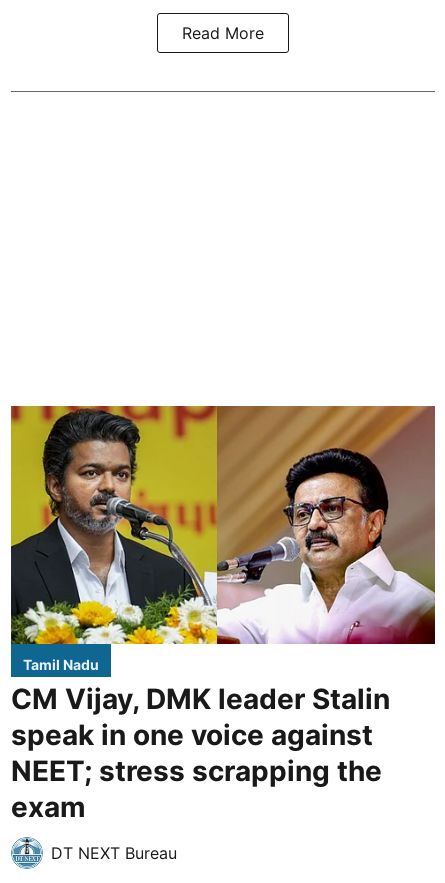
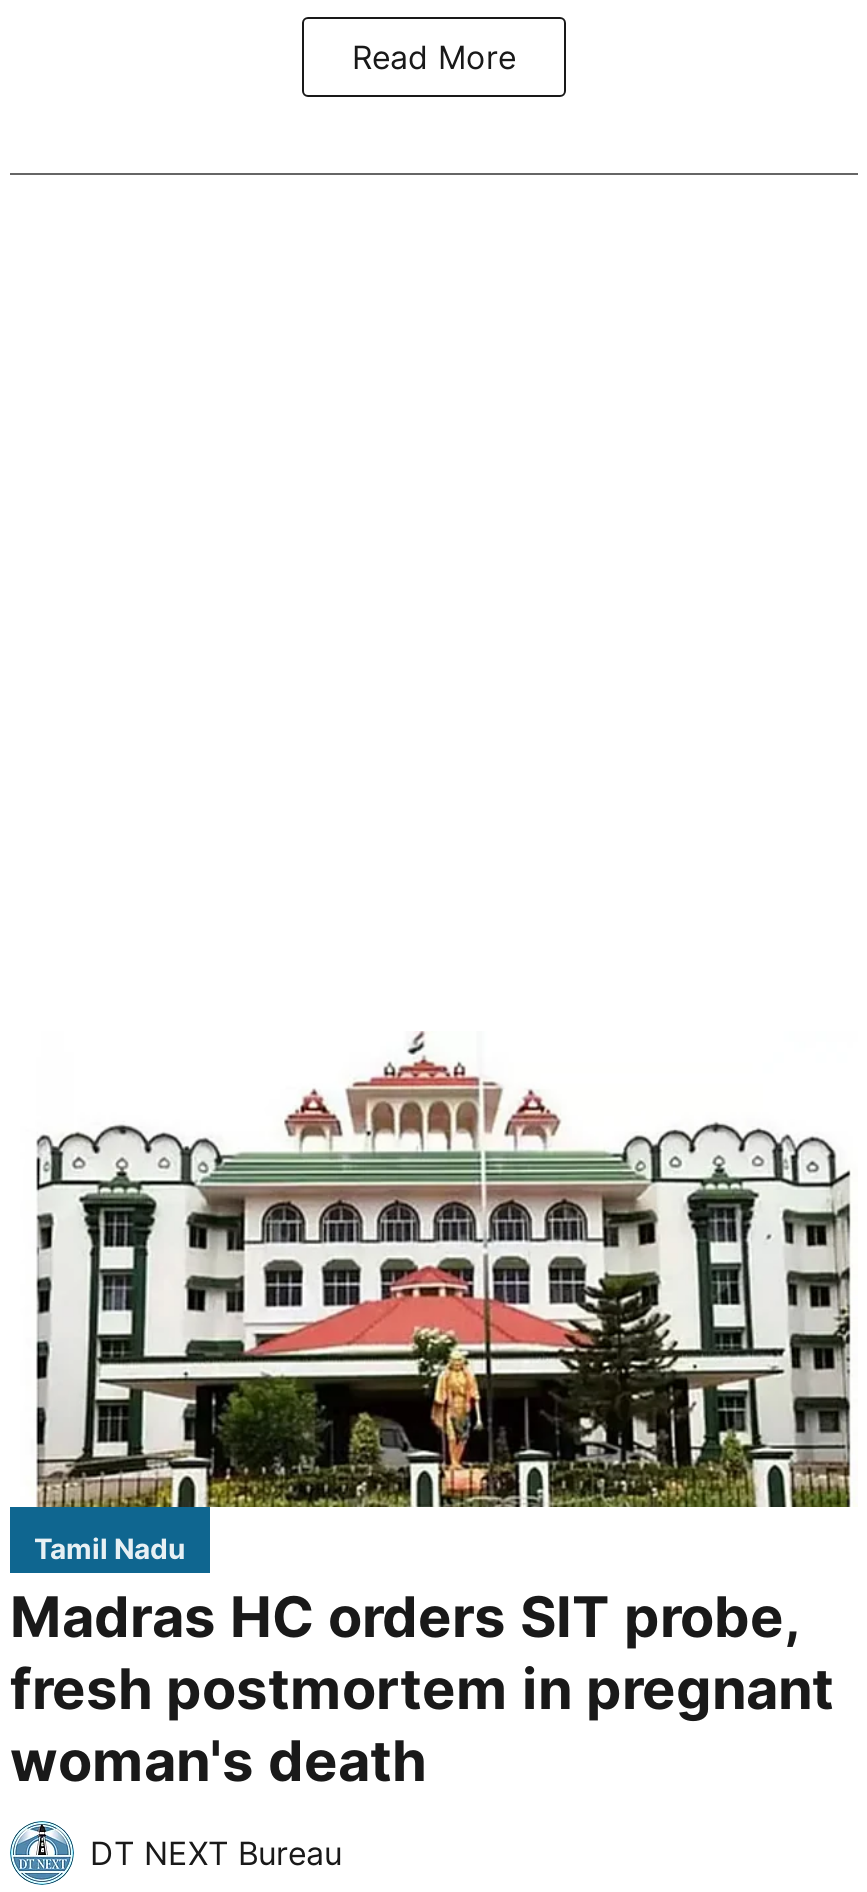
[10,405,436,824] [image] | CM Vijay, DMK leader Stalin | speak in one voice against | NEET; stress scrapping the | exam -> [10,1031,858,1795] [image] | Madras HC orders SIT probe, | fresh postmortem in pregnant | woman's death
moved [23,656,99,673] -> [34,1531,186,1565]: Tamil Nadu

